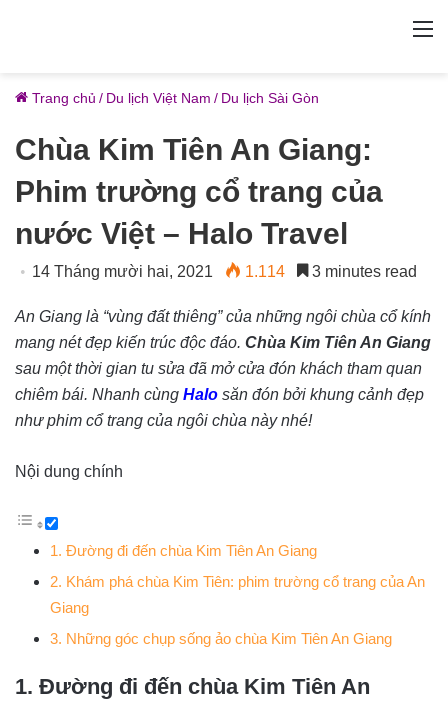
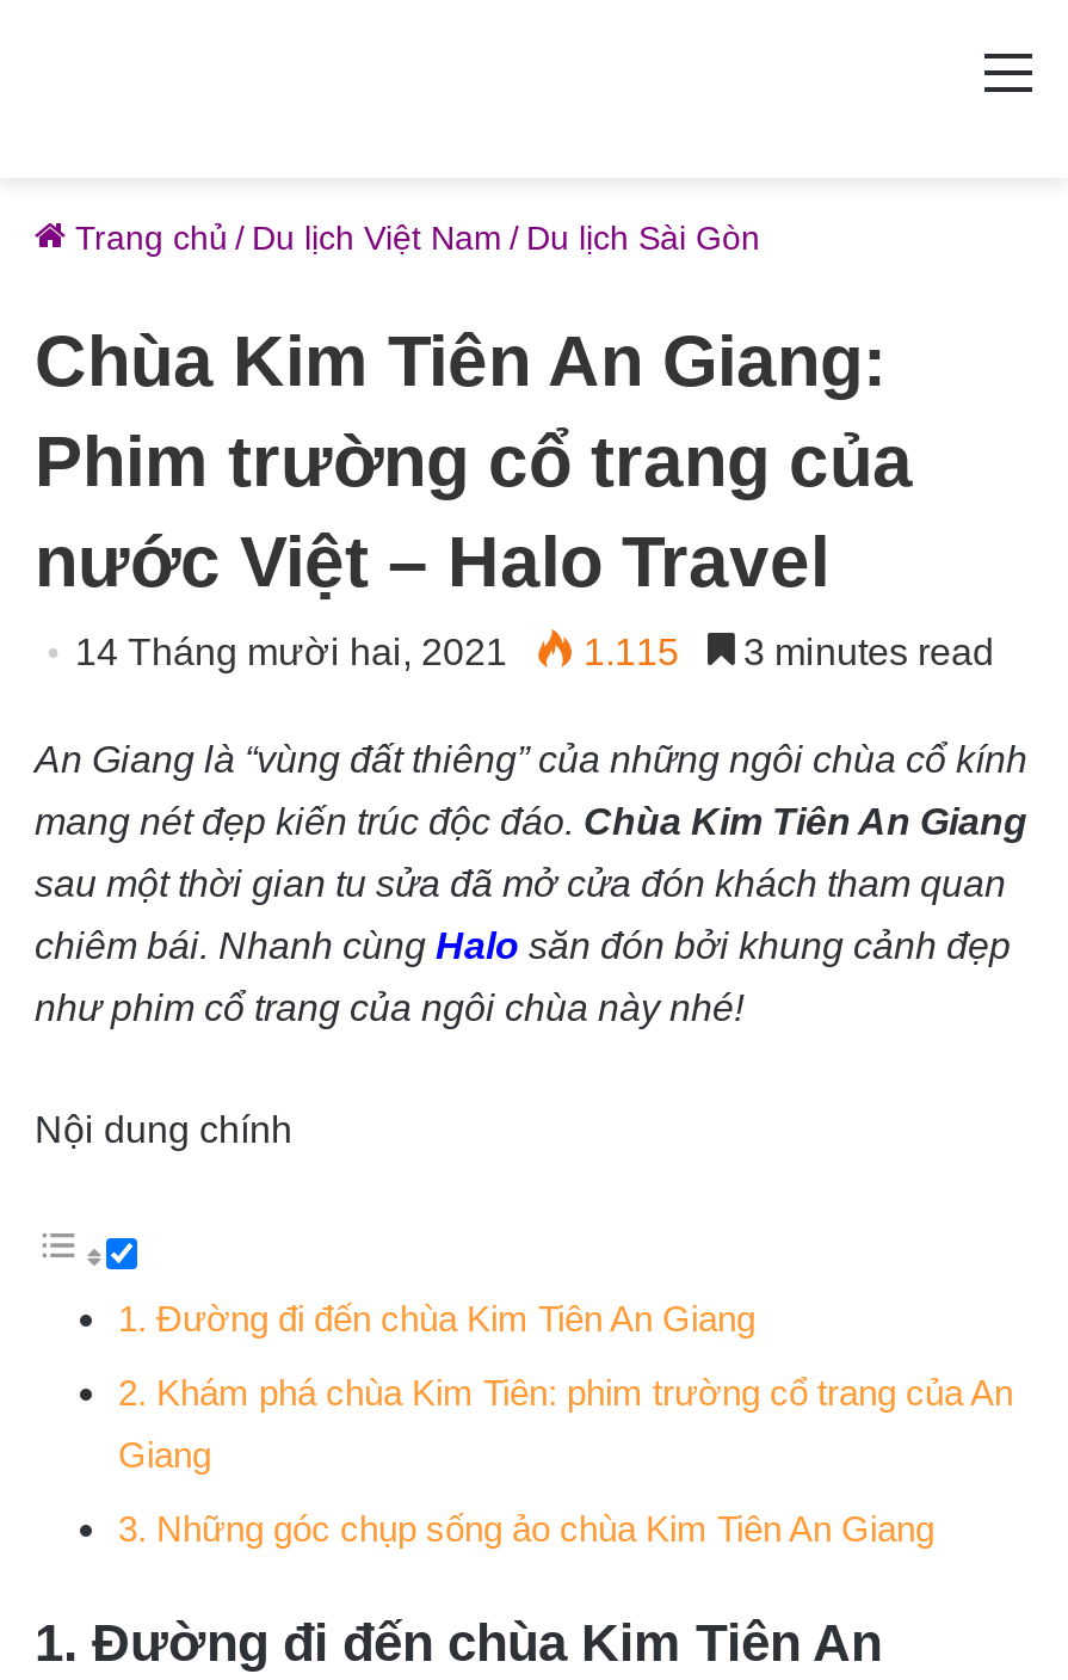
[32,263,417,280] 14 Tháng mười hai, 2021 1.114 3 minutes read -> [75,632,994,672] 14 Tháng mười hai, 2021 1.115 3 minutes read

